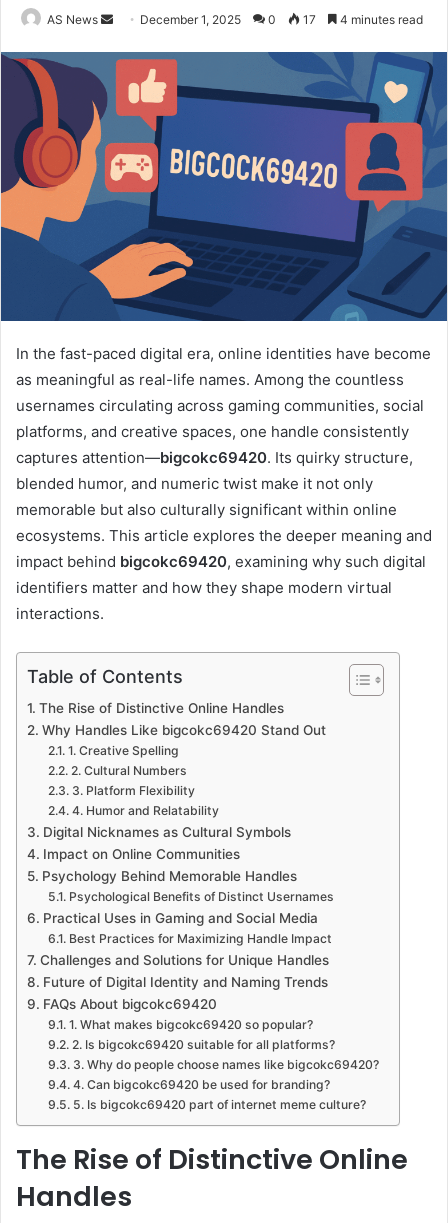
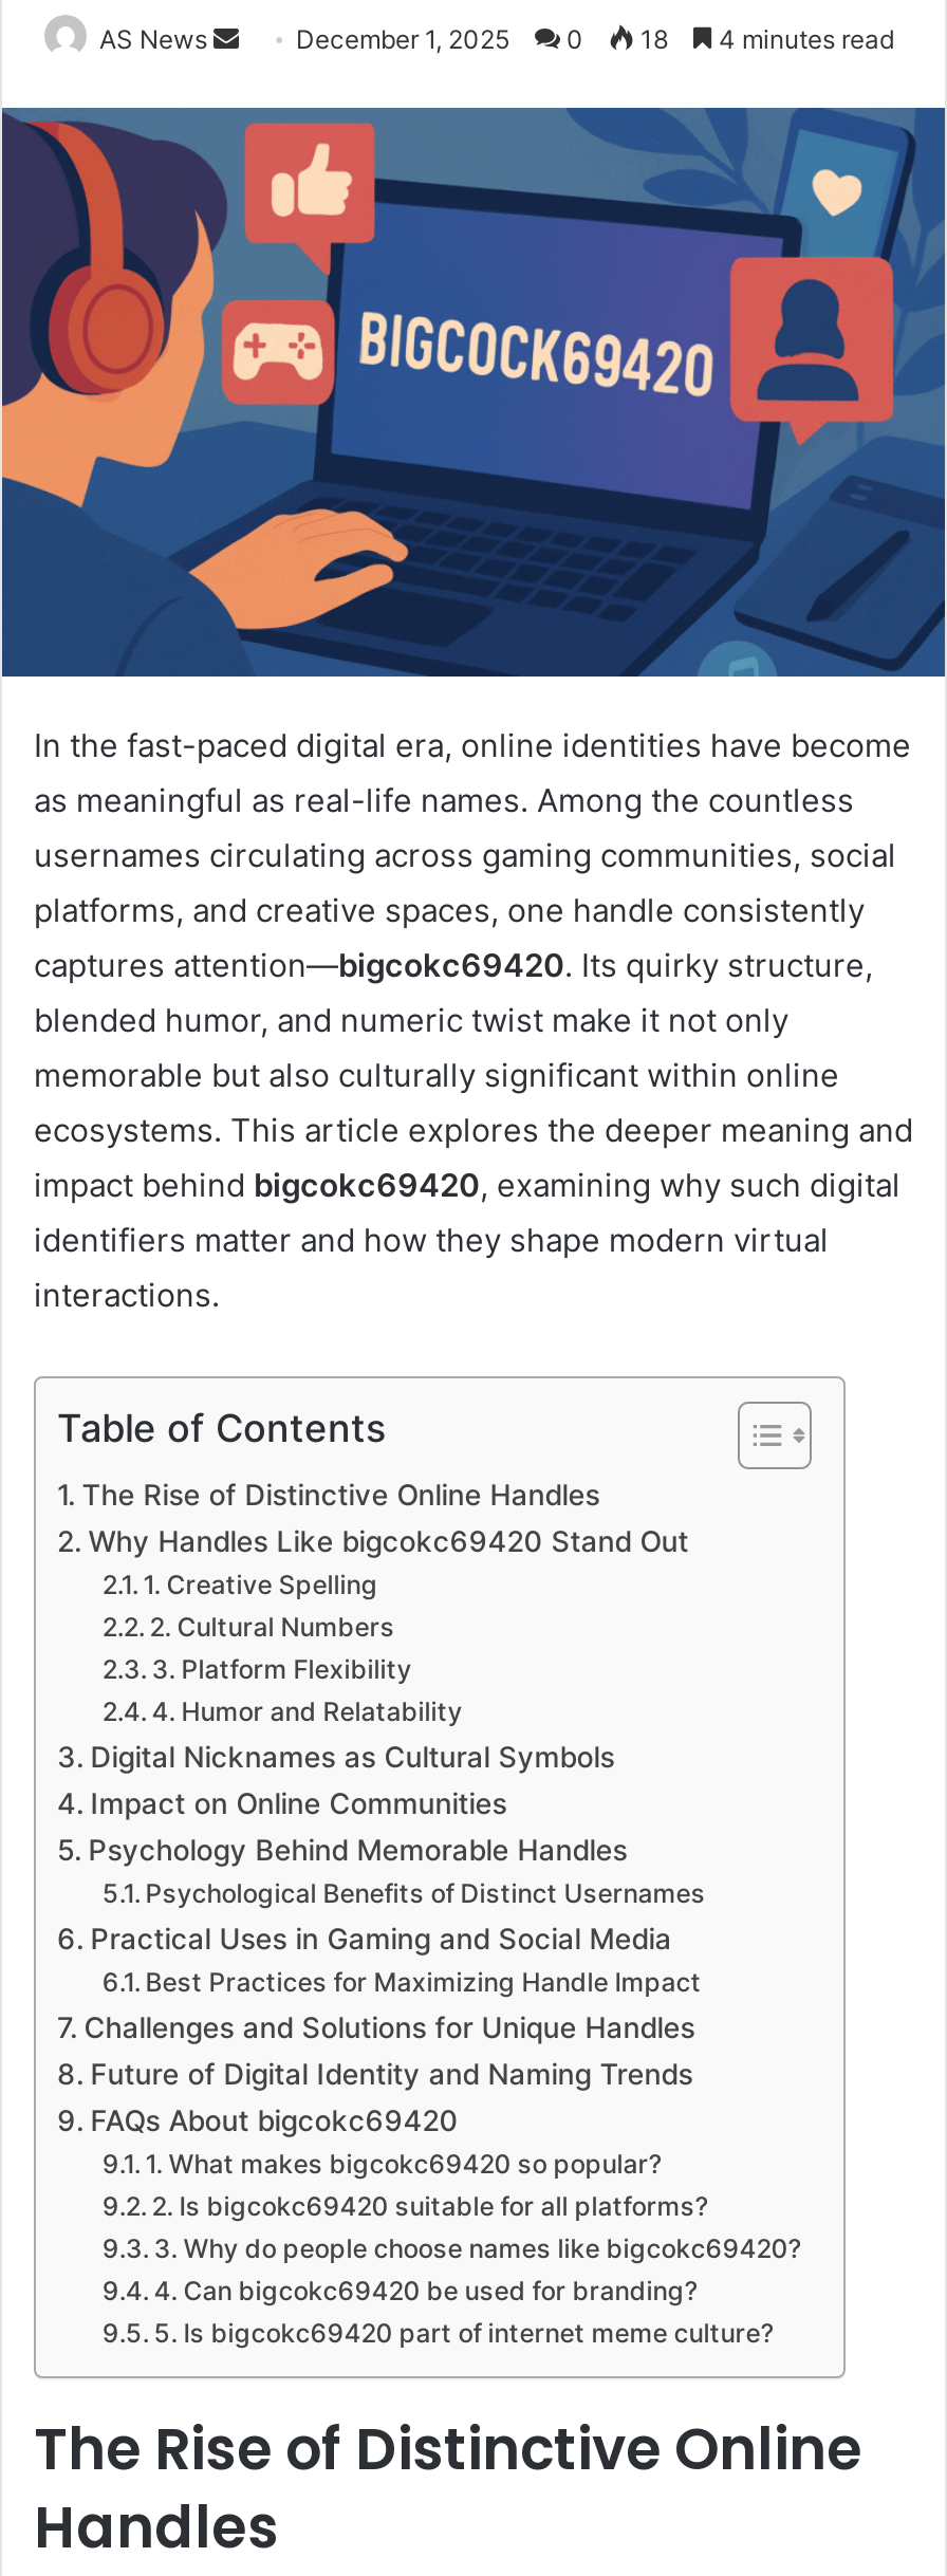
[300,12,316,27] 17 -> [634,23,668,55] 18

